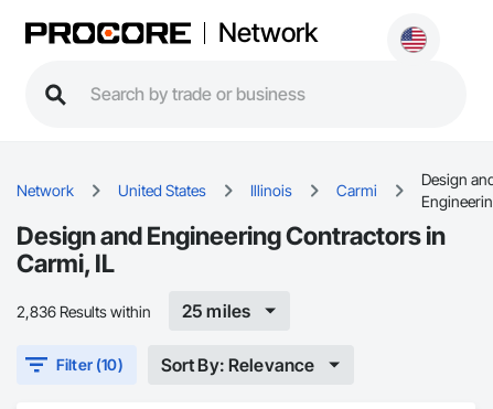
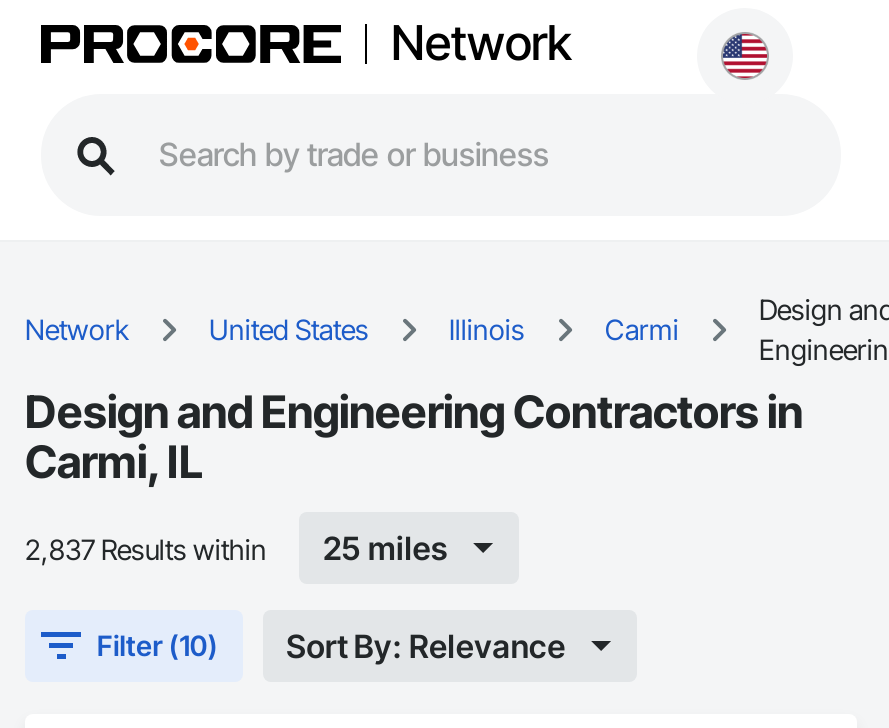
[17,302,151,320] 2,836 Results within -> [25,531,267,565] 2,837 Results within

